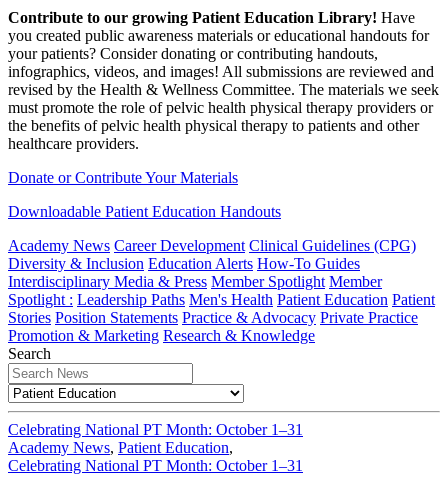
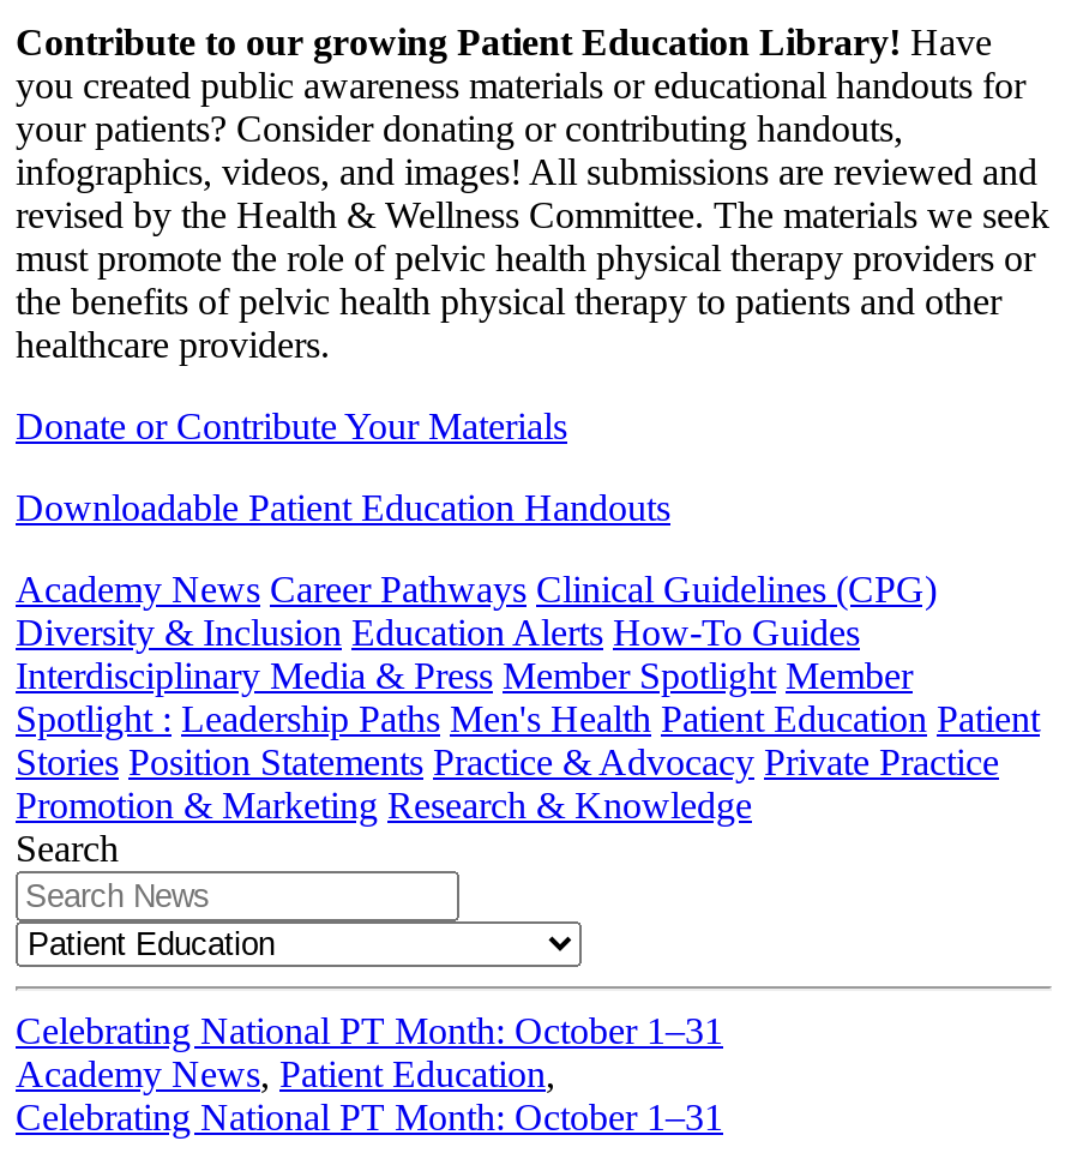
[8,237,416,254] Academy News Career Development Clinical Guidelines (CPG) -> [16,569,937,610] Academy News Career Pathways Clinical Guidelines (CPG)

